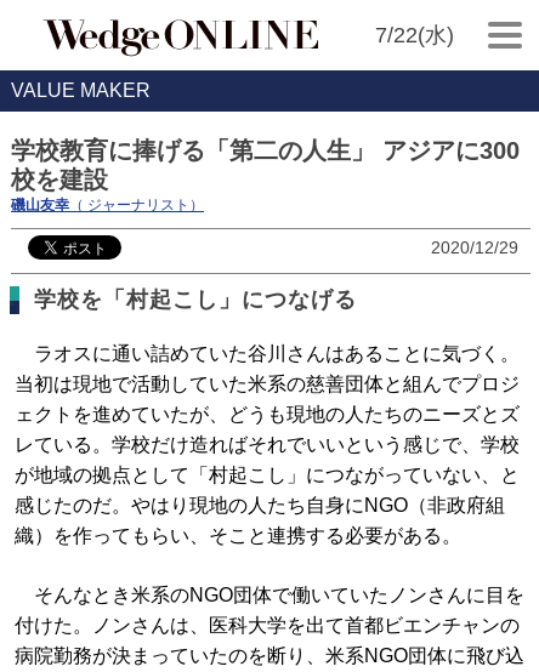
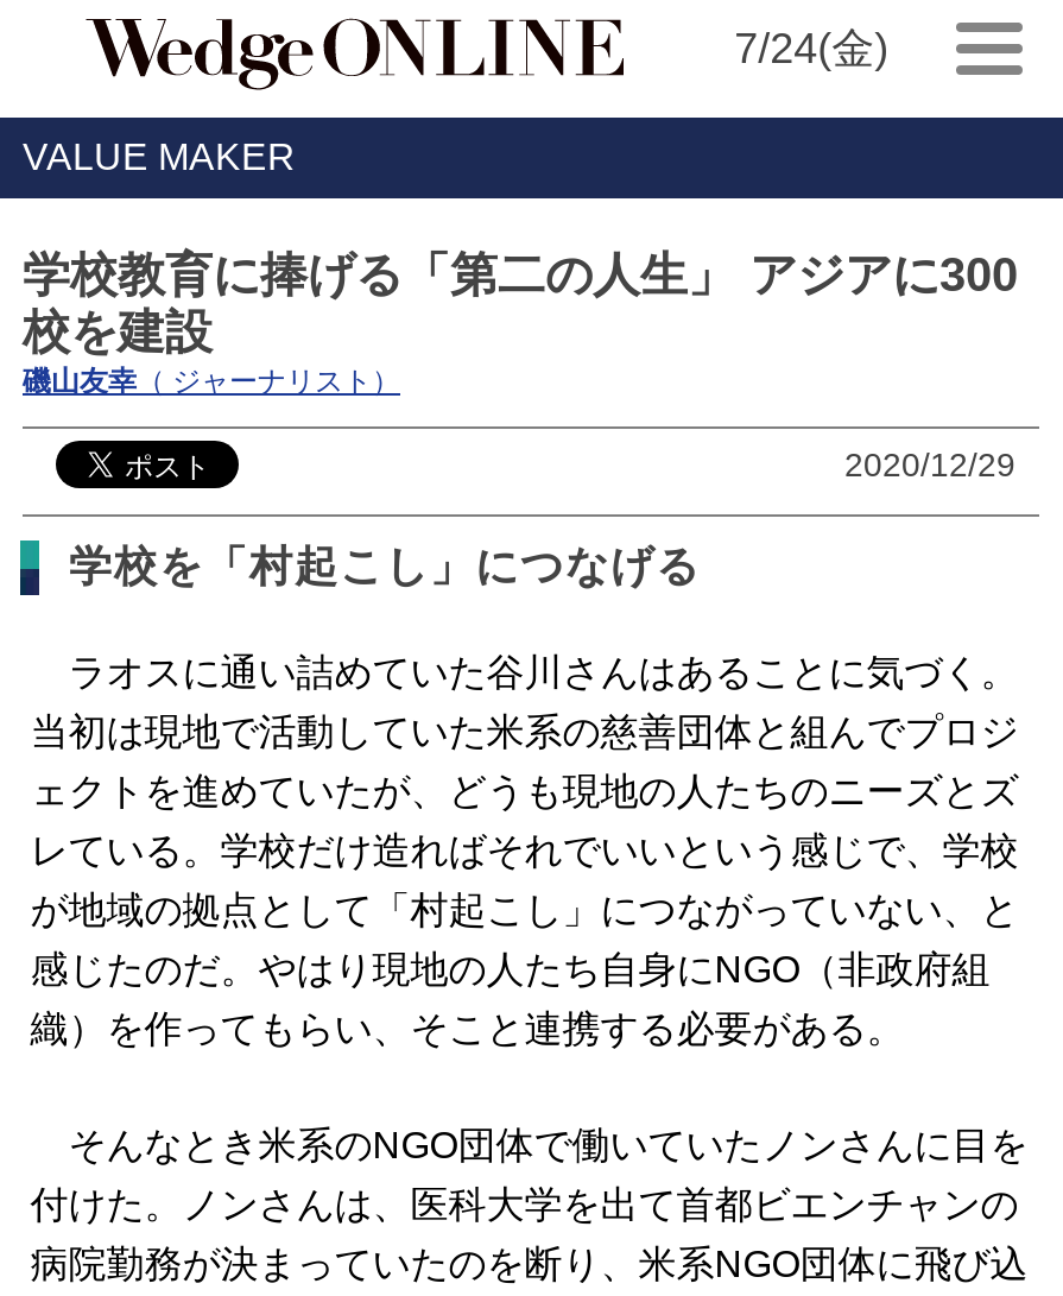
[375,23,454,47] 7/22(水) -> [734,25,889,72] 7/24(金)

